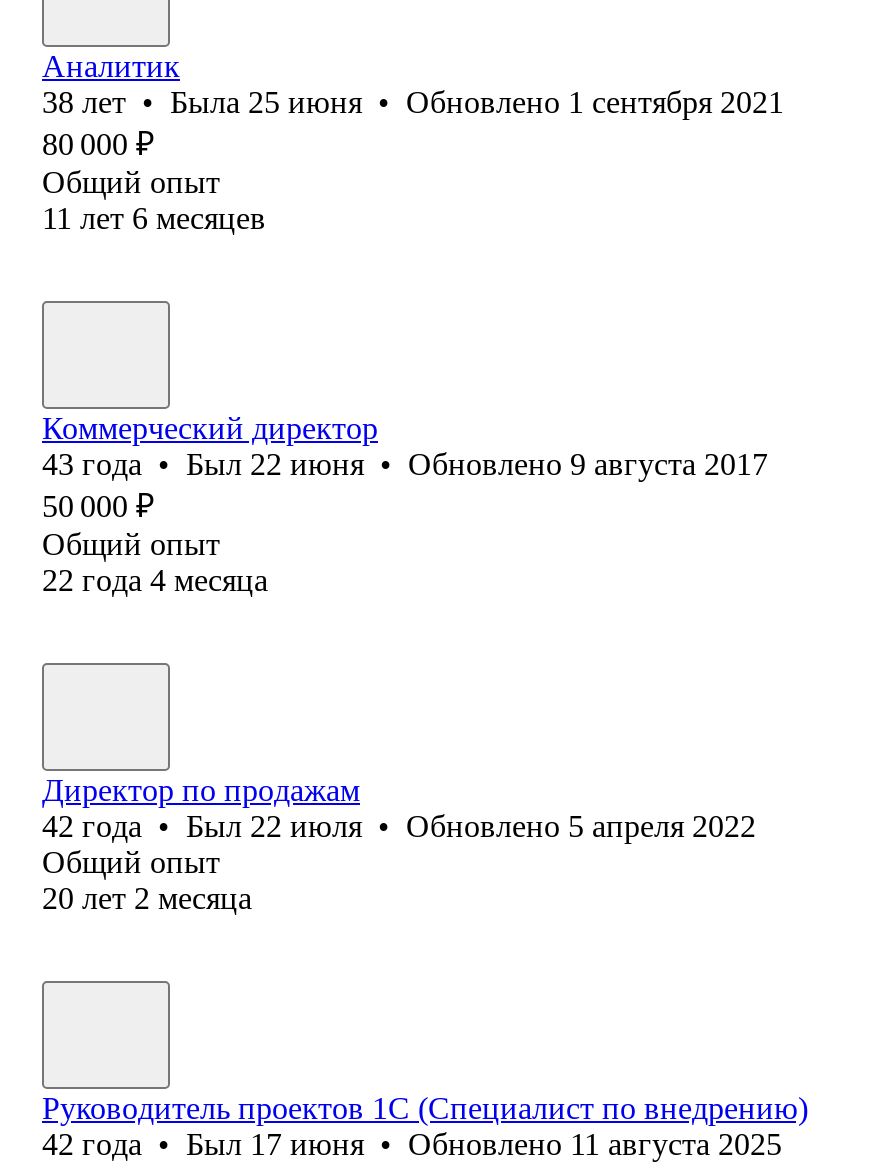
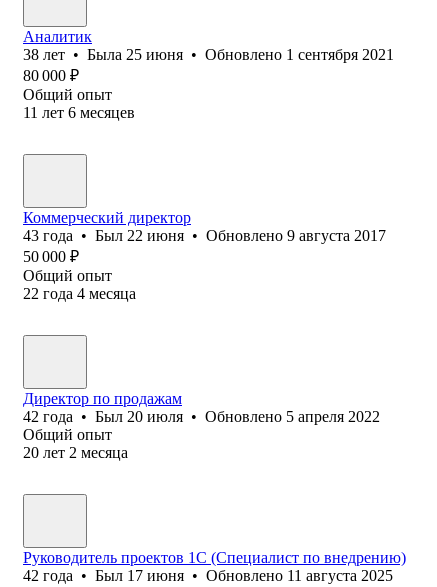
[42,809,756,843] 42 года • Был 22 июля • Обновлено 5 апреля 2022 -> [23,408,380,425] 42 года • Был 20 июля • Обновлено 5 апреля 2022

